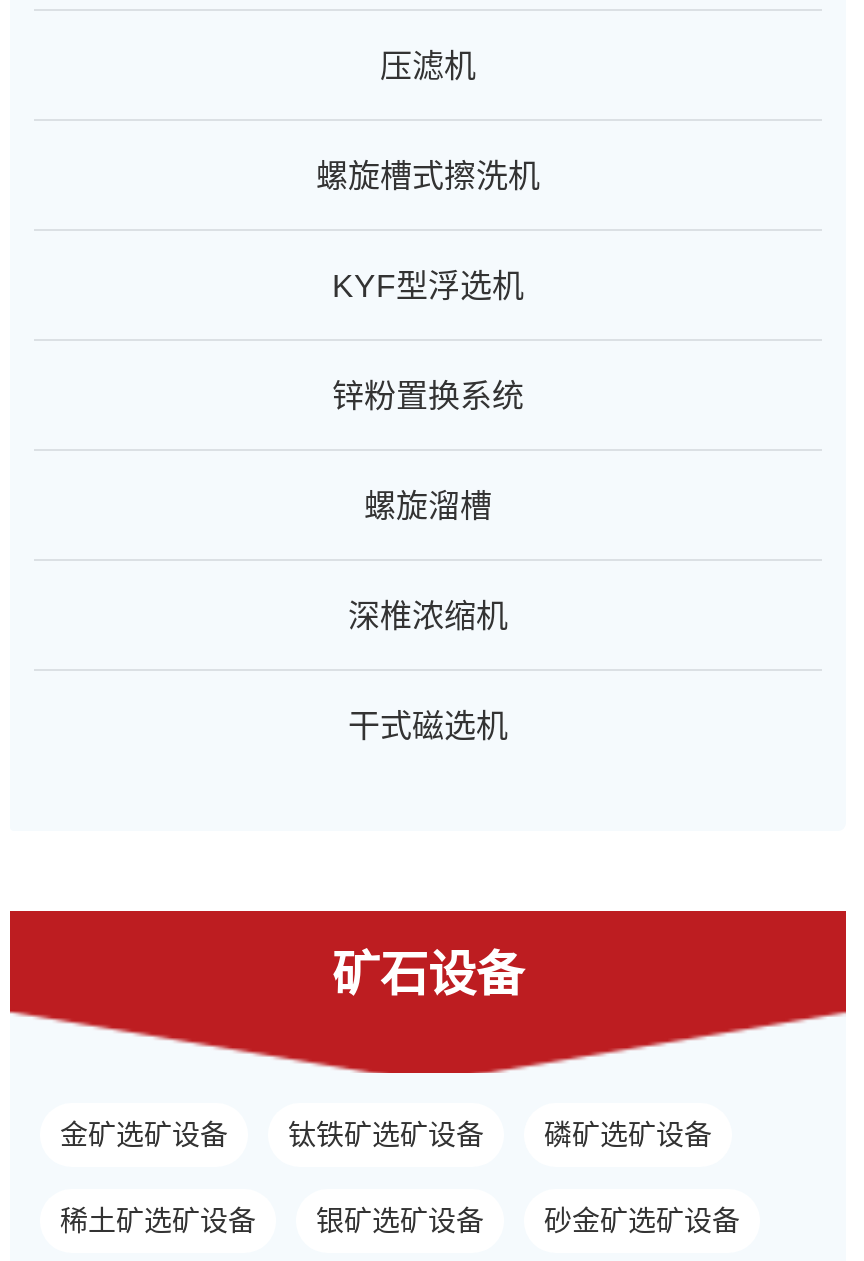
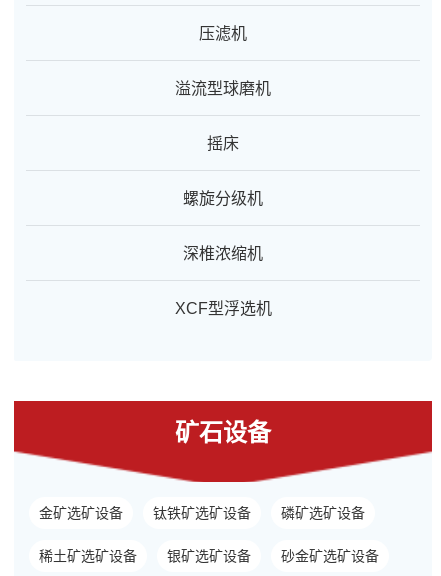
[316,158,540,522] 螺旋槽式擦洗机 | KYF型浮选机 | 锌粉置换系统 | 螺旋溜槽 -> [175,80,271,207] 溢流型球磨机 | 摇床 | 螺旋分级机
[348,708,508,742] 干式磁选机 -> [174,300,271,317] XCF型浮选机

